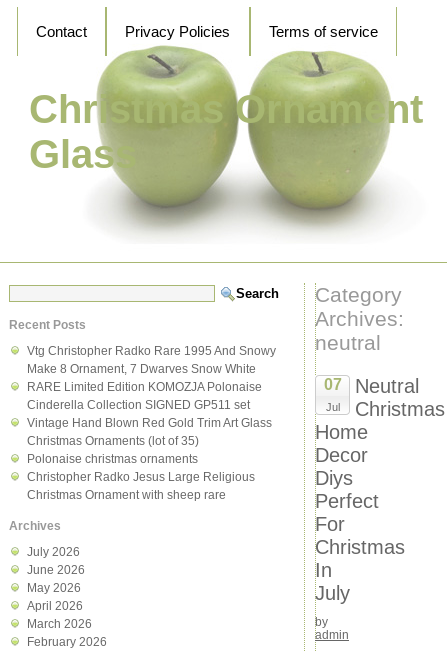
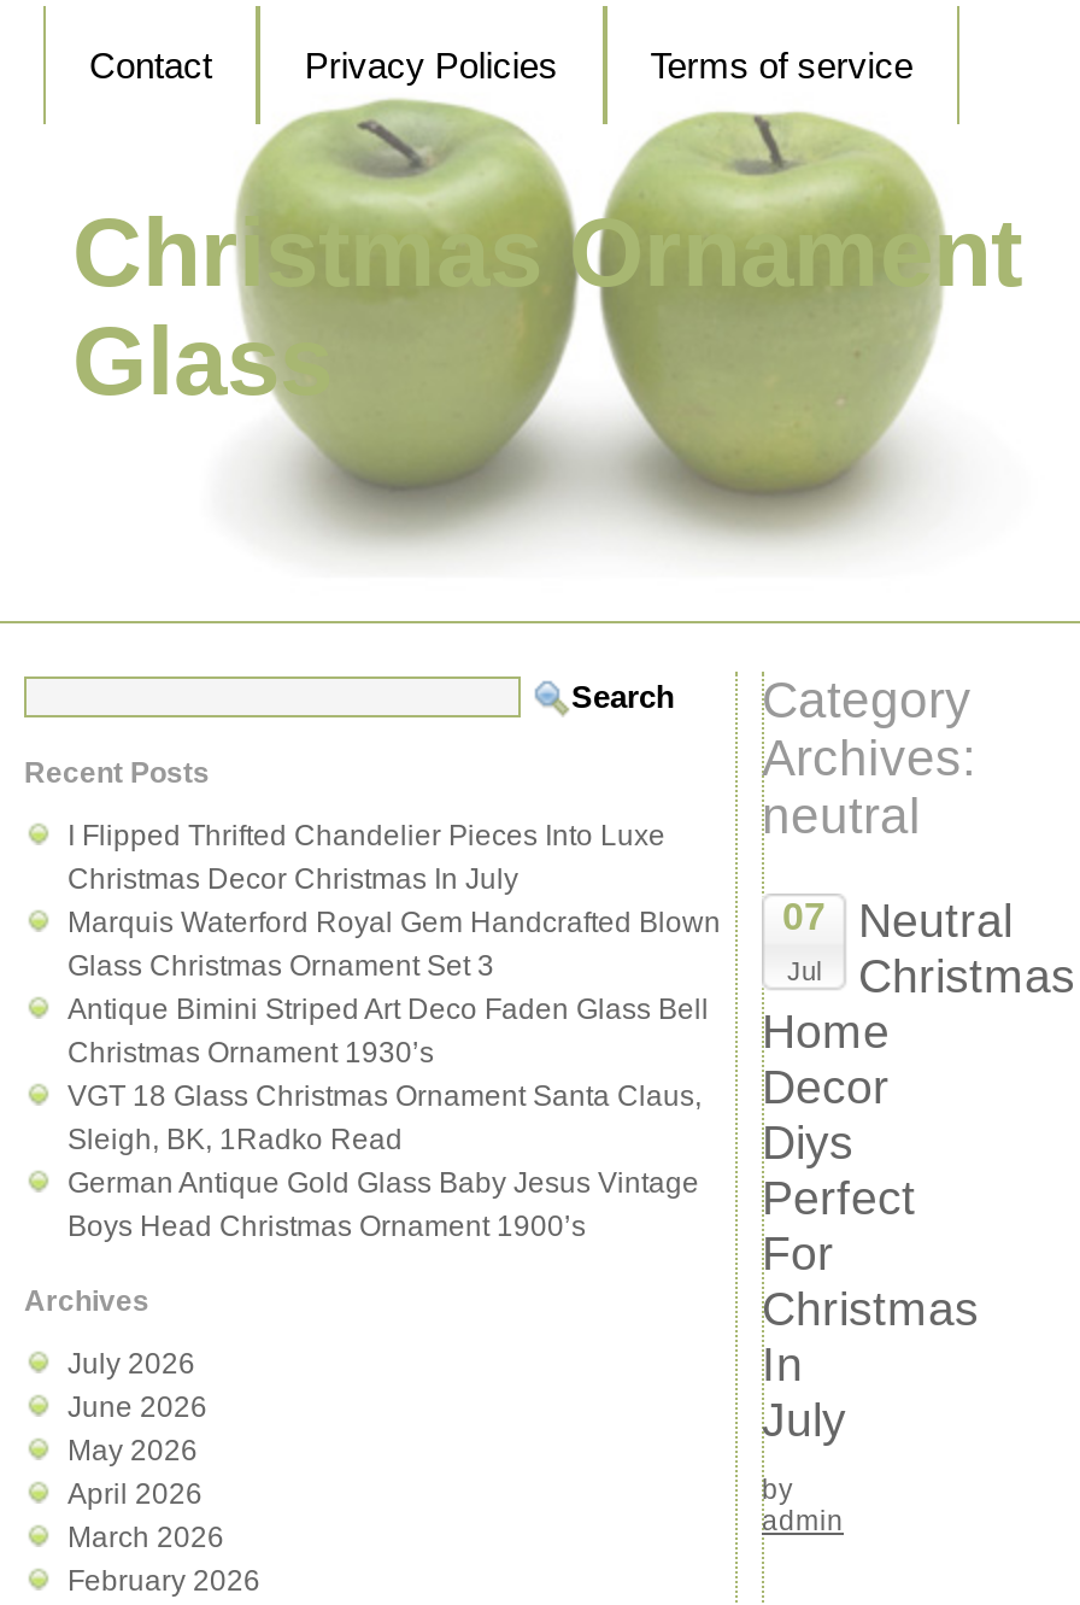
[27,344,276,502] Vtg Christopher Radko Rare 1995 And Snowy | Make 8 Ornament, 7 Dwarves Snow White | RARE Limited Edition KOMOZJA Polonaise | Cinderella Collection SIGNED GP511 set | Vintage Hand Blown Red Gold Trim Art Glass | Christmas Ornaments (lot of 35) | Polonaise christmas ornaments | Christopher Radko Jesus Large Religious | Christmas Ornament with sheep rare -> [67,819,721,1243] I Flipped Thrifted Chandelier Pieces Into Luxe | Christmas Decor Christmas In July | Marquis Waterford Royal Gem Handcrafted Blown | Glass Christmas Ornament Set 3 | Antique Bimini Striped Art Deco Faden Glass Bell | Christmas Ornament 1930’s | VGT 18 Glass Christmas Ornament Santa Claus, | Sleigh, BK, 1Radko Read | German Antique Gold Glass Baby Jesus Vintage | Boys Head Christmas Ornament 1900’s

